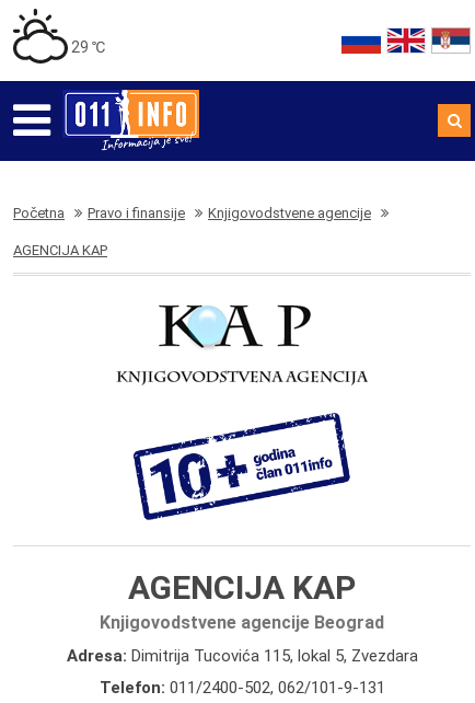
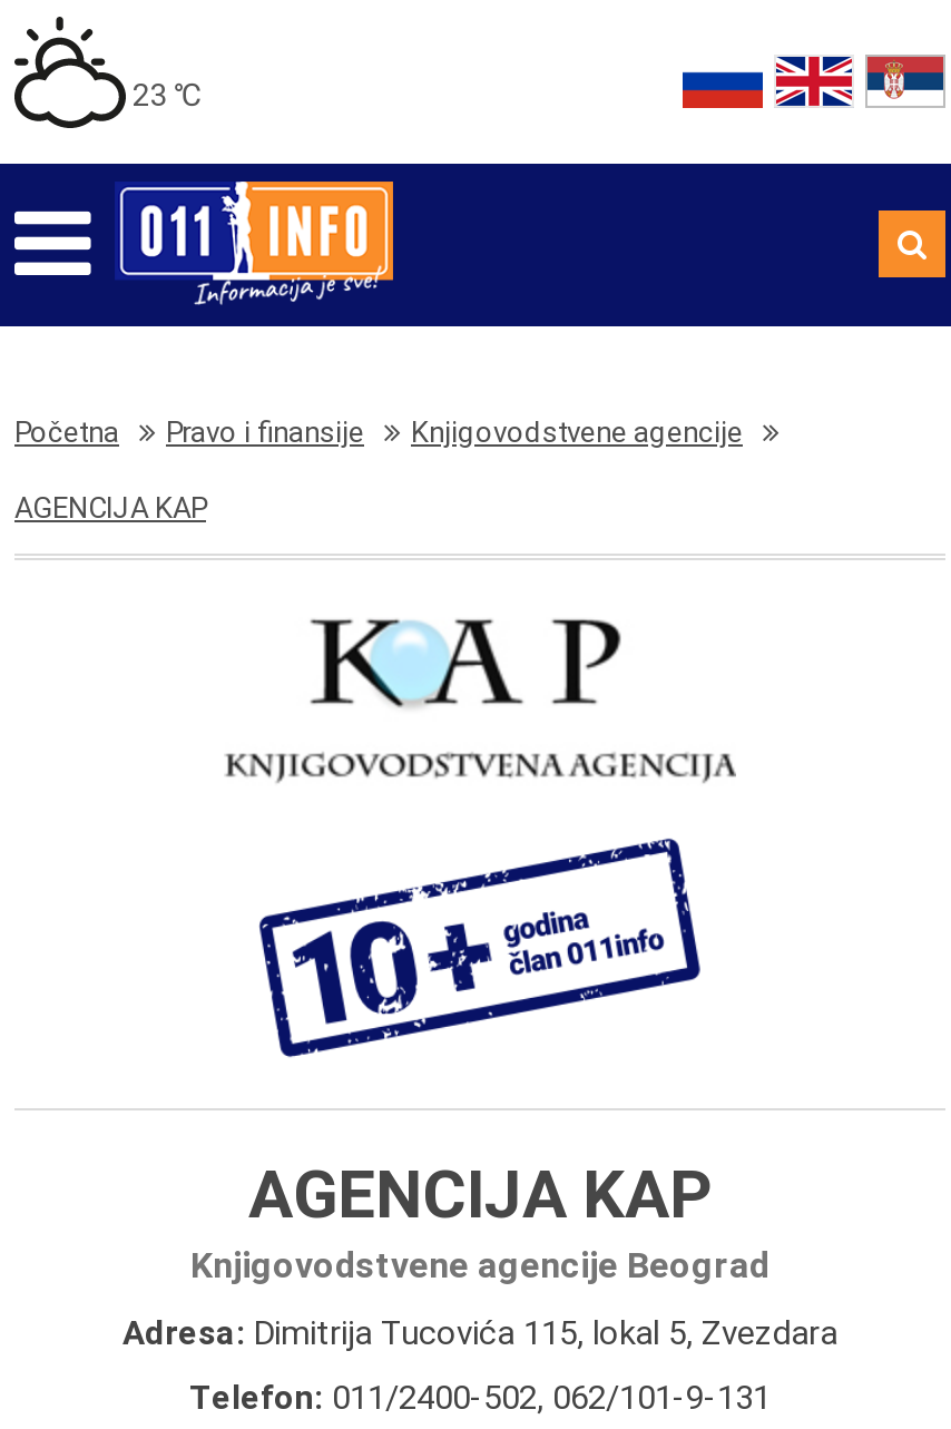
[68,38,105,56] 29 ℃ -> [126,77,202,112] 23 ℃

